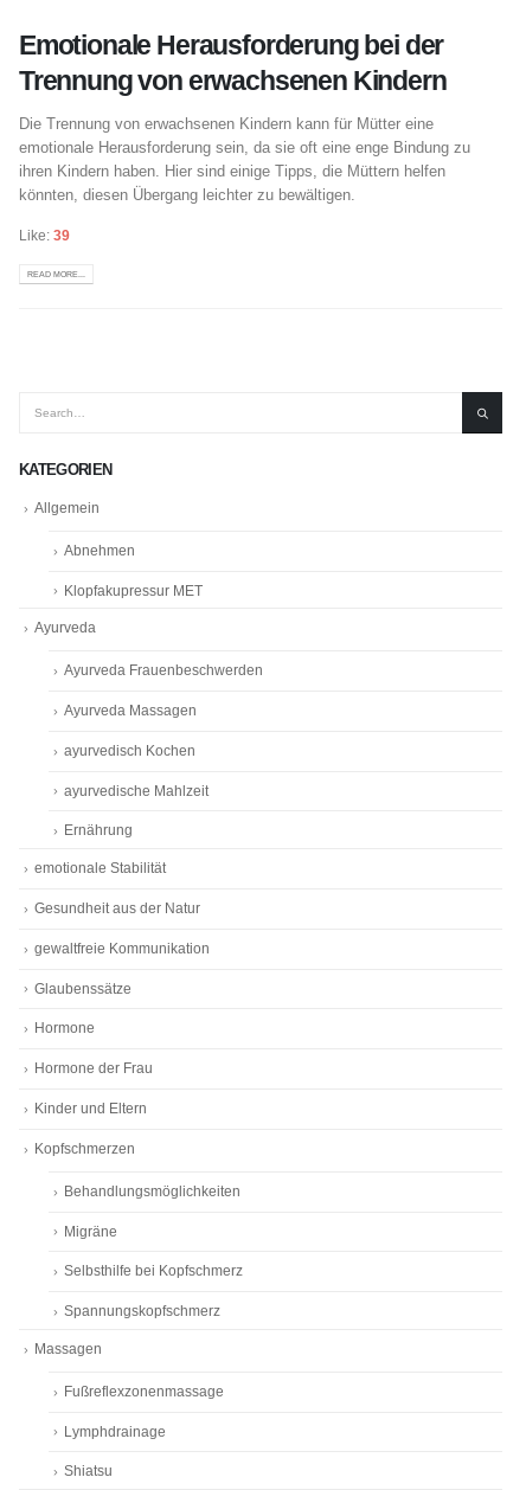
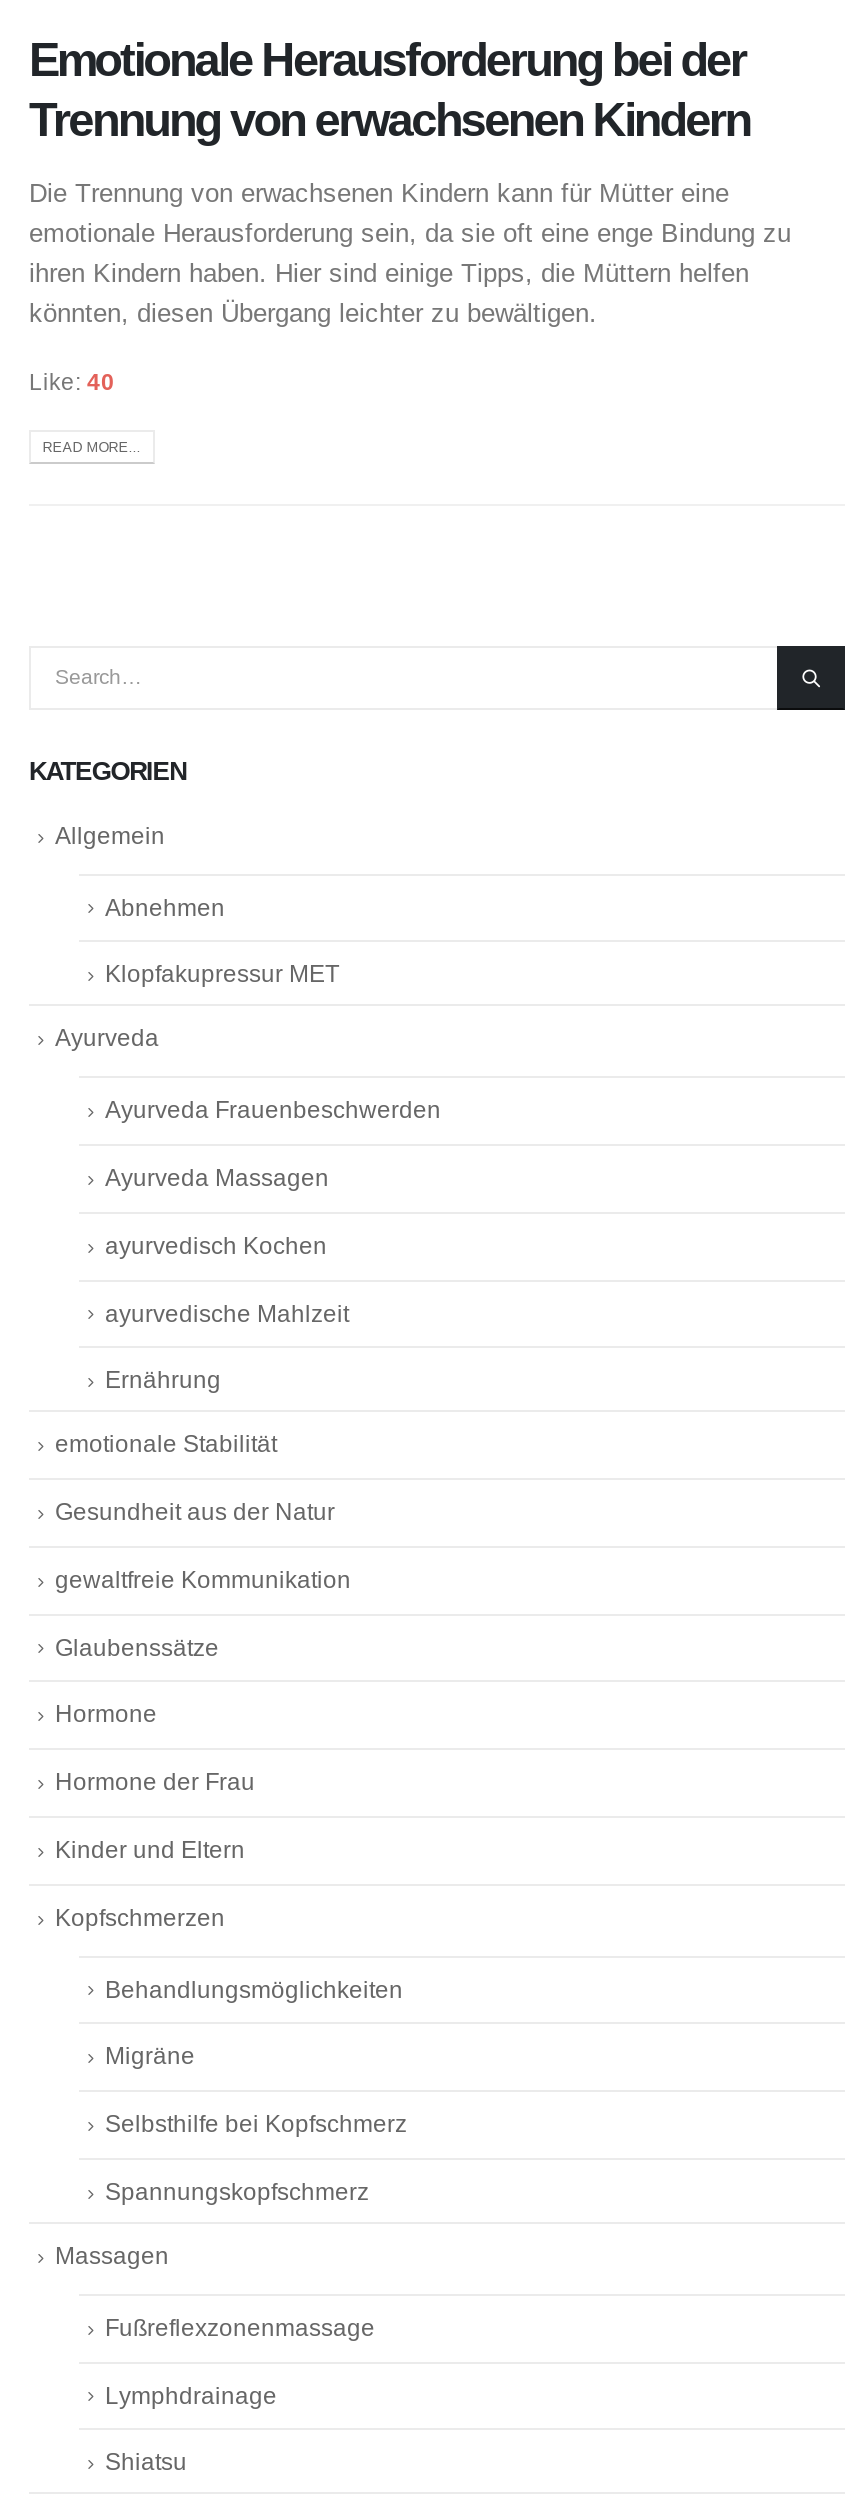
[19,228,70,243] Like: 39 -> [29,368,115,394] Like: 40

